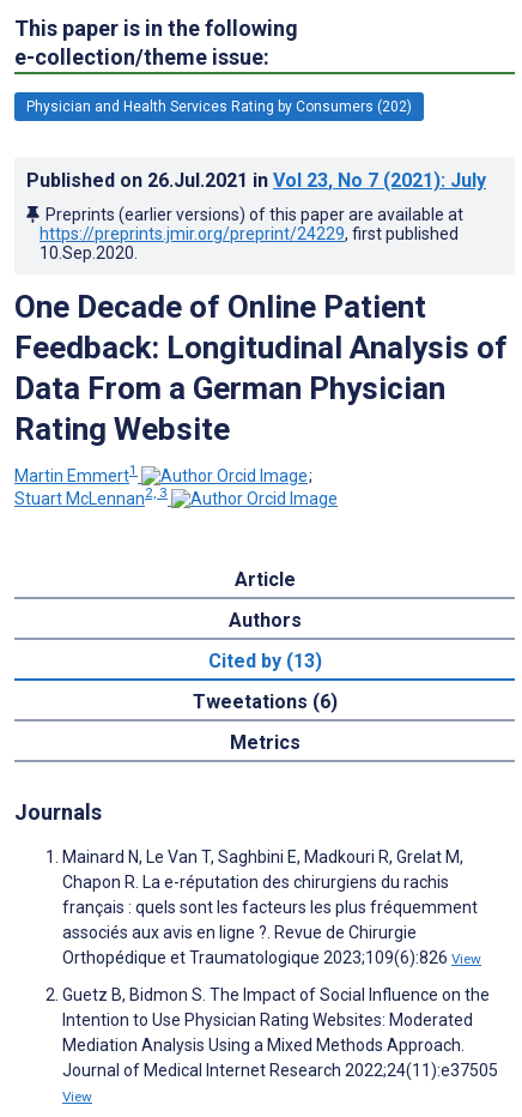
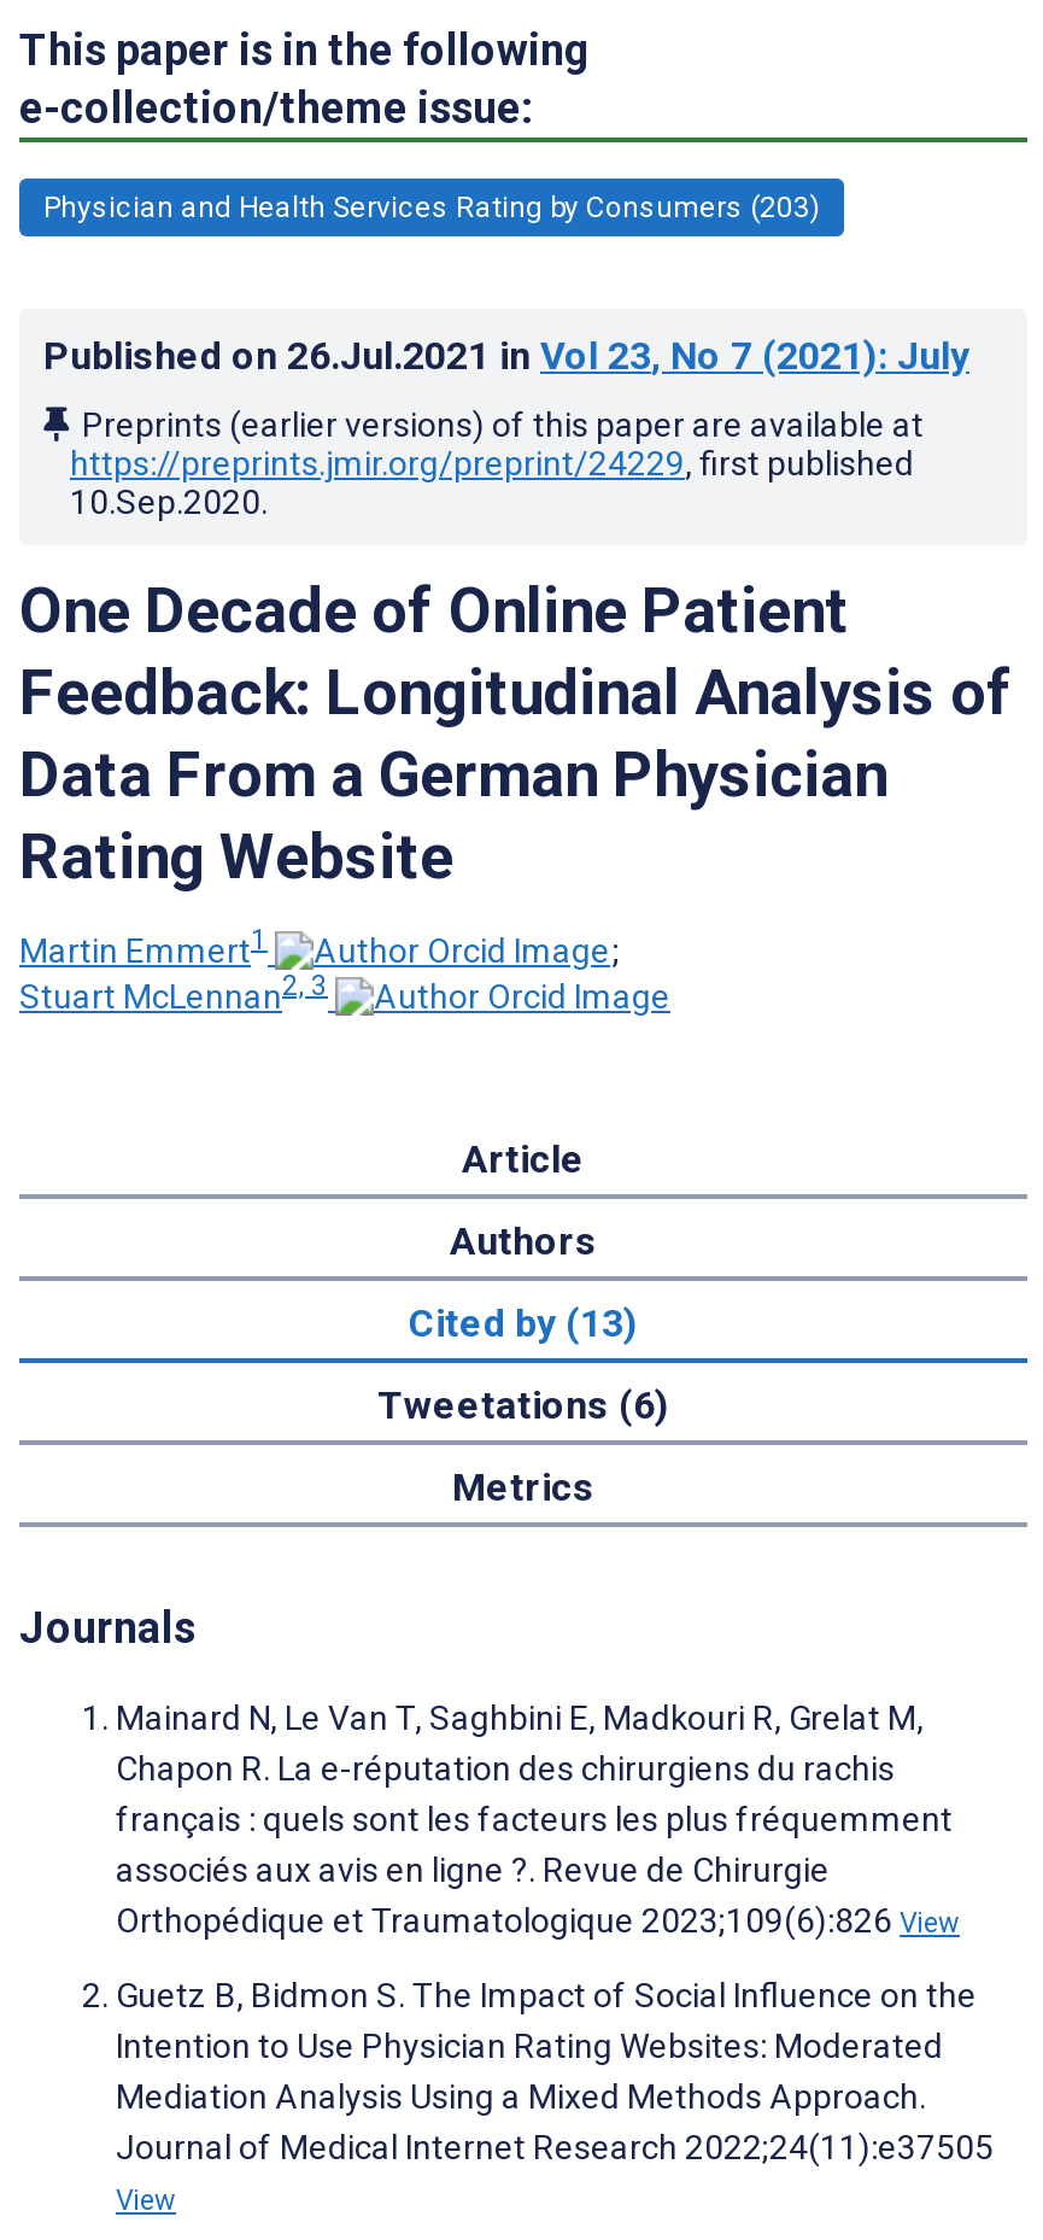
[26,98,412,115] Physician and Health Services Rating by Consumers (202) -> [43,190,820,224] Physician and Health Services Rating by Consumers (203)

